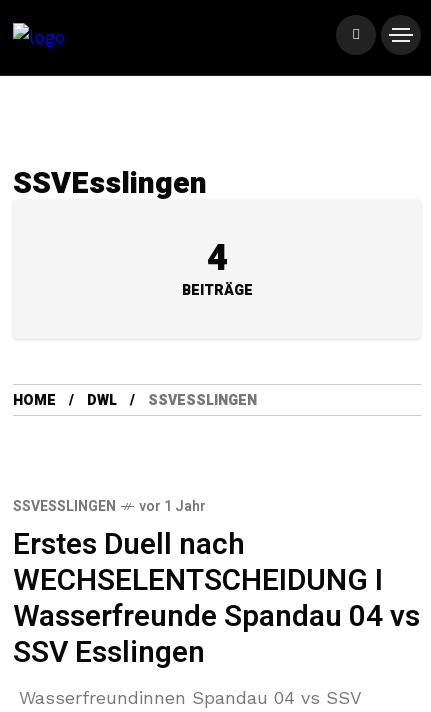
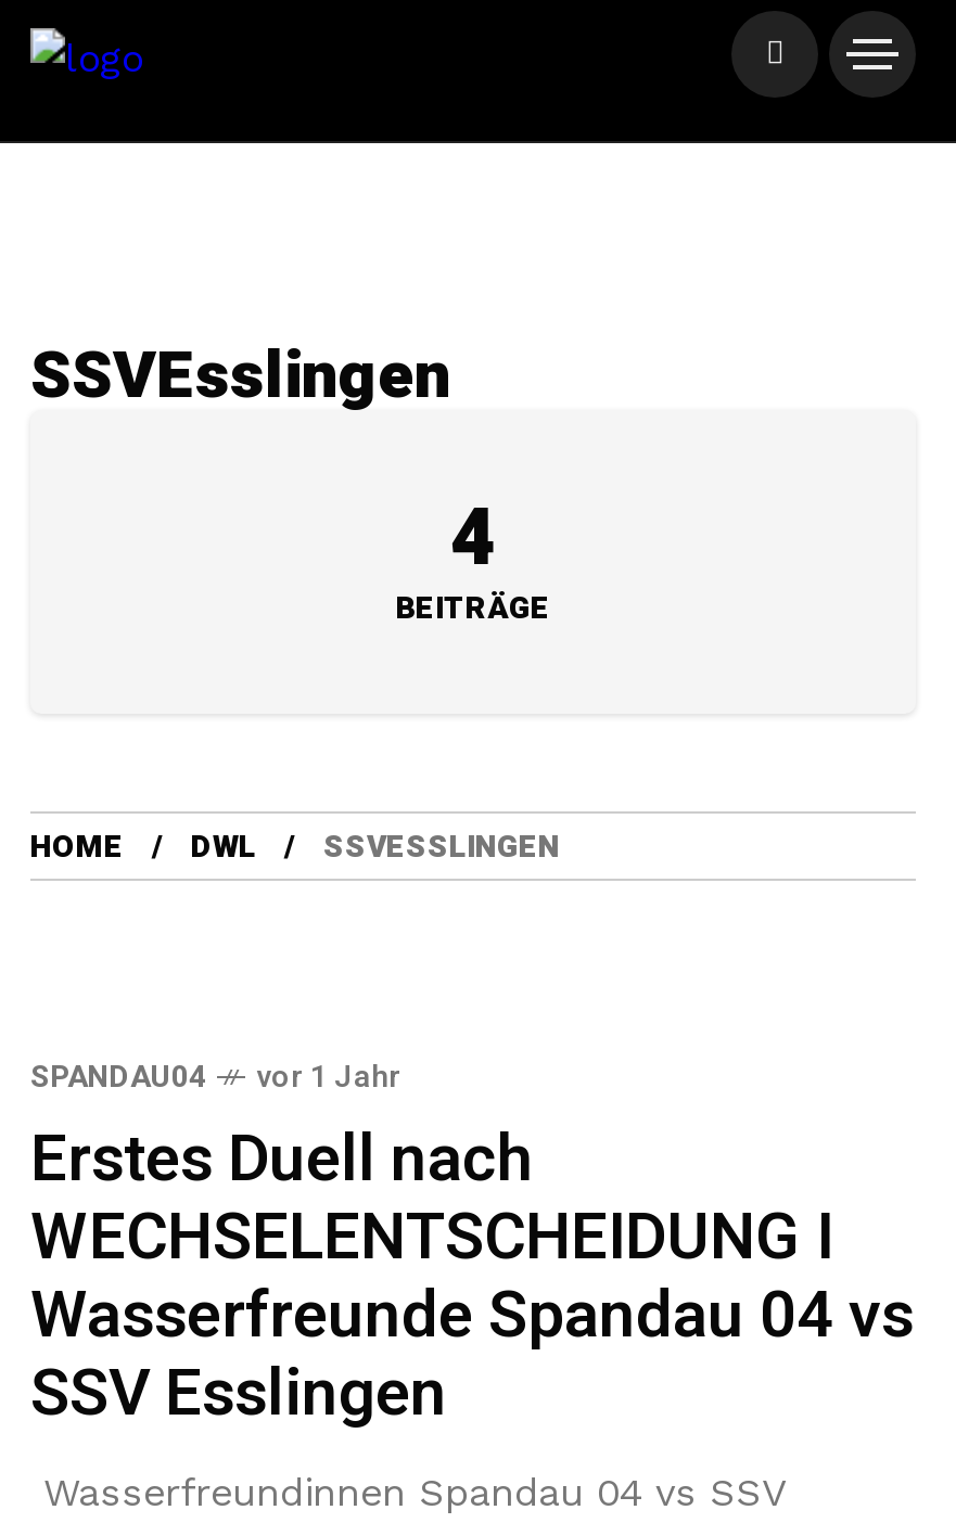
[13,496,116,517] SSVESSLINGEN -> [30,1054,206,1100] SPANDAU04

